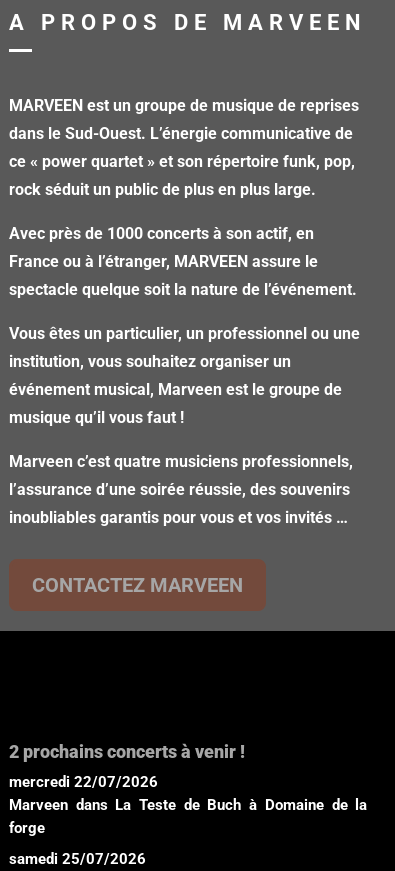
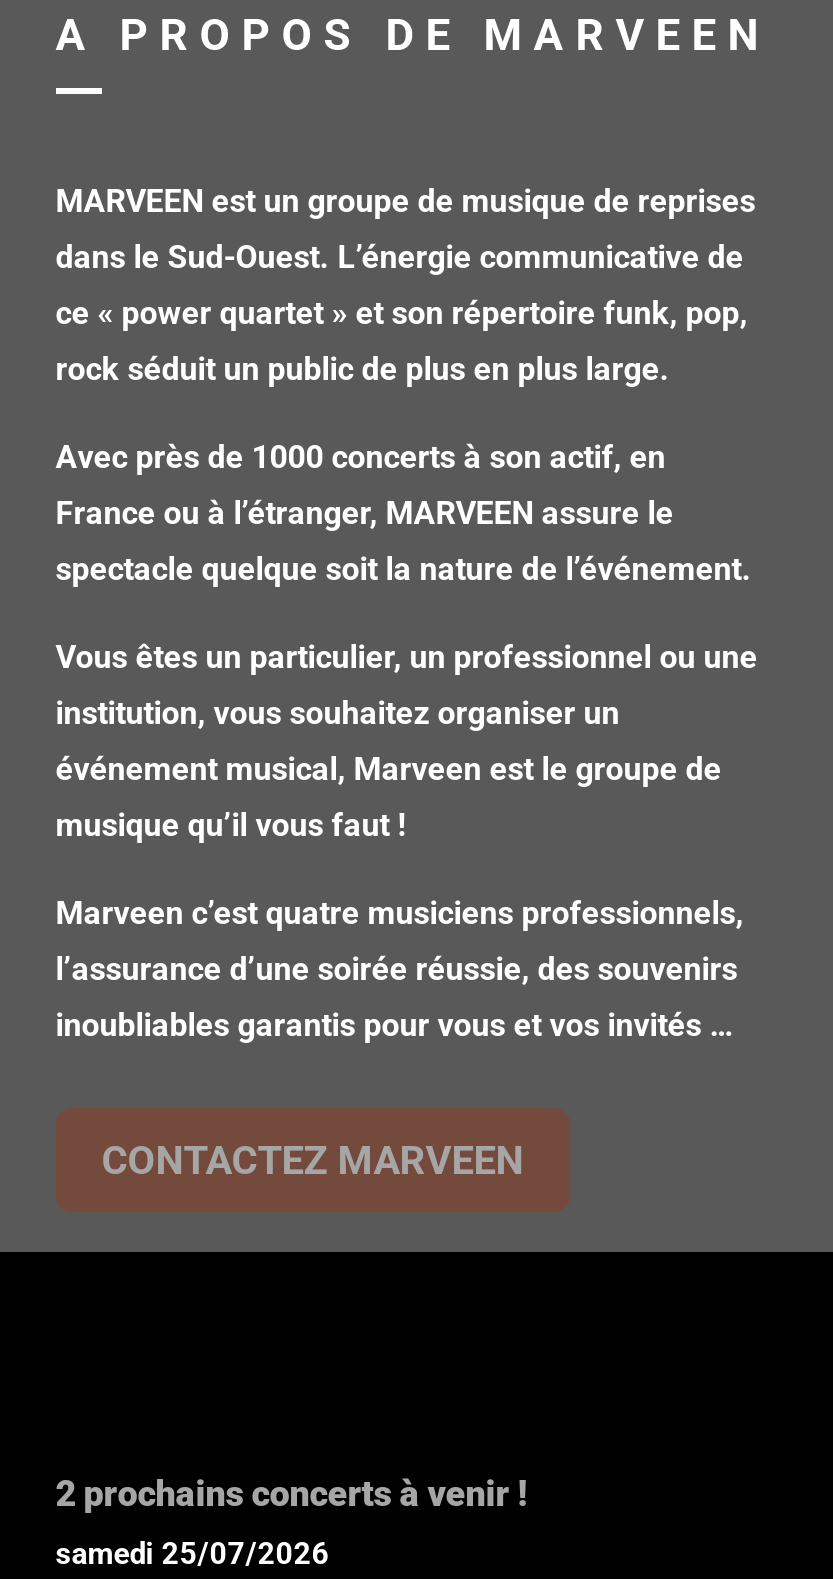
[9,773,367,837] mercredi 22/07/2026 | Marveen dans La Teste de Buch à Domaine de la | forge -> none

